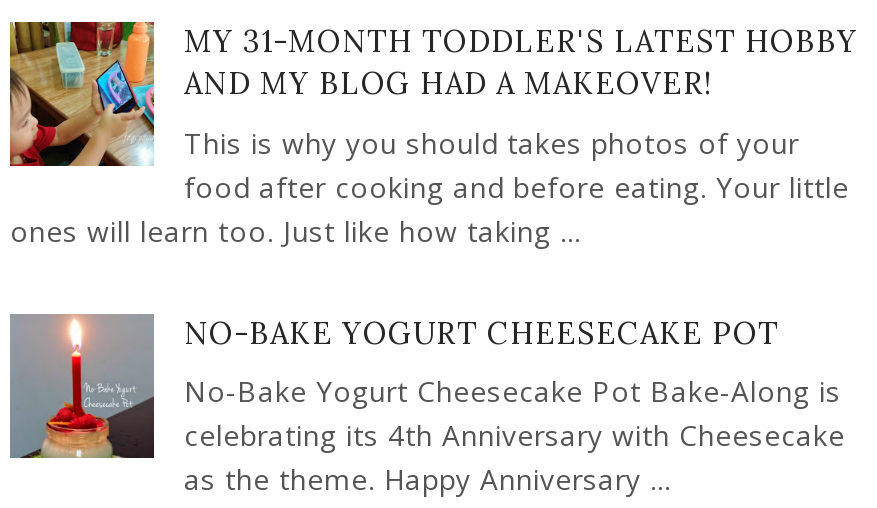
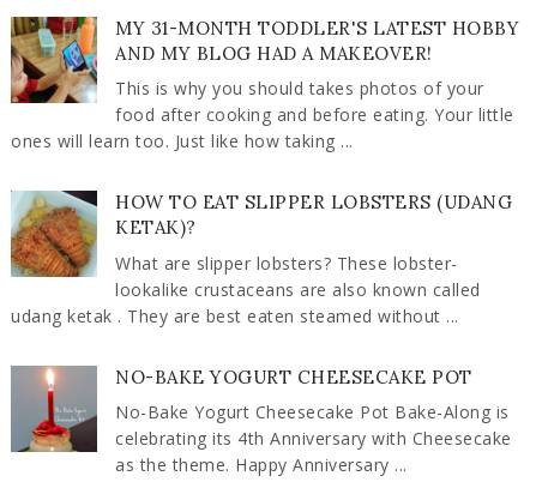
none -> [11,189,512,327] [image] | HOW TO EAT SLIPPER LOBSTERS (UDANG | KETAK)? | What are slipper lobsters? These lobster- | lookalike crustaceans are also known called | udang ketak . They are best eaten steamed without ...

